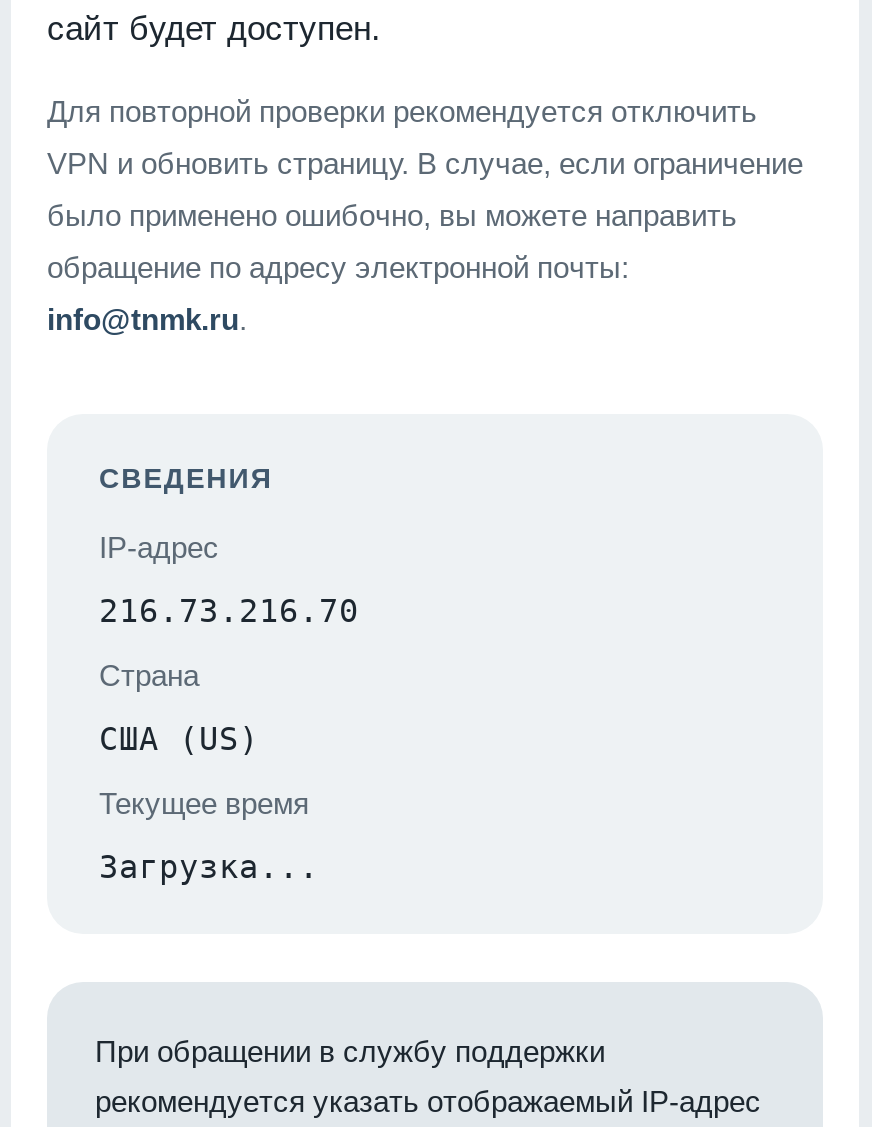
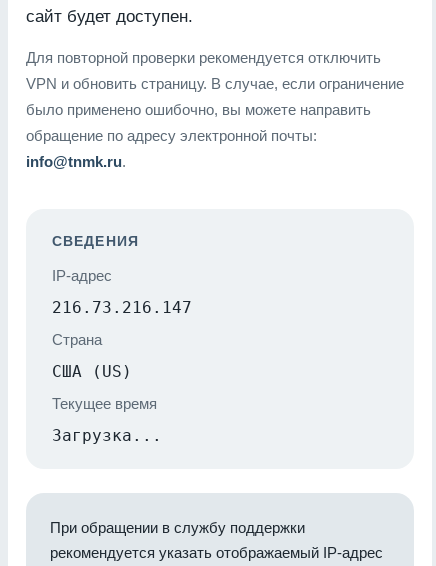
[99,591,359,629] 216.73.216.70 -> [52,297,192,316] 216.73.216.147

